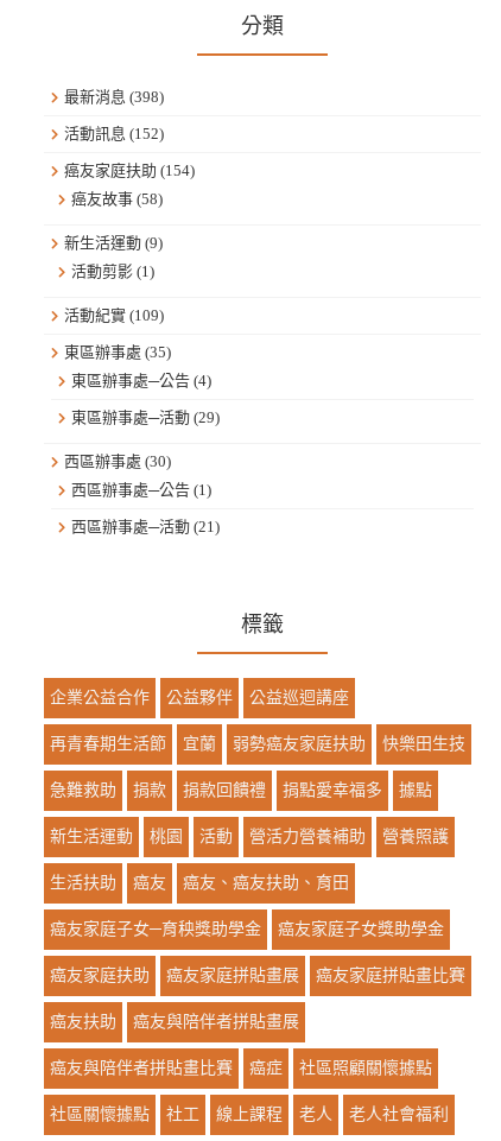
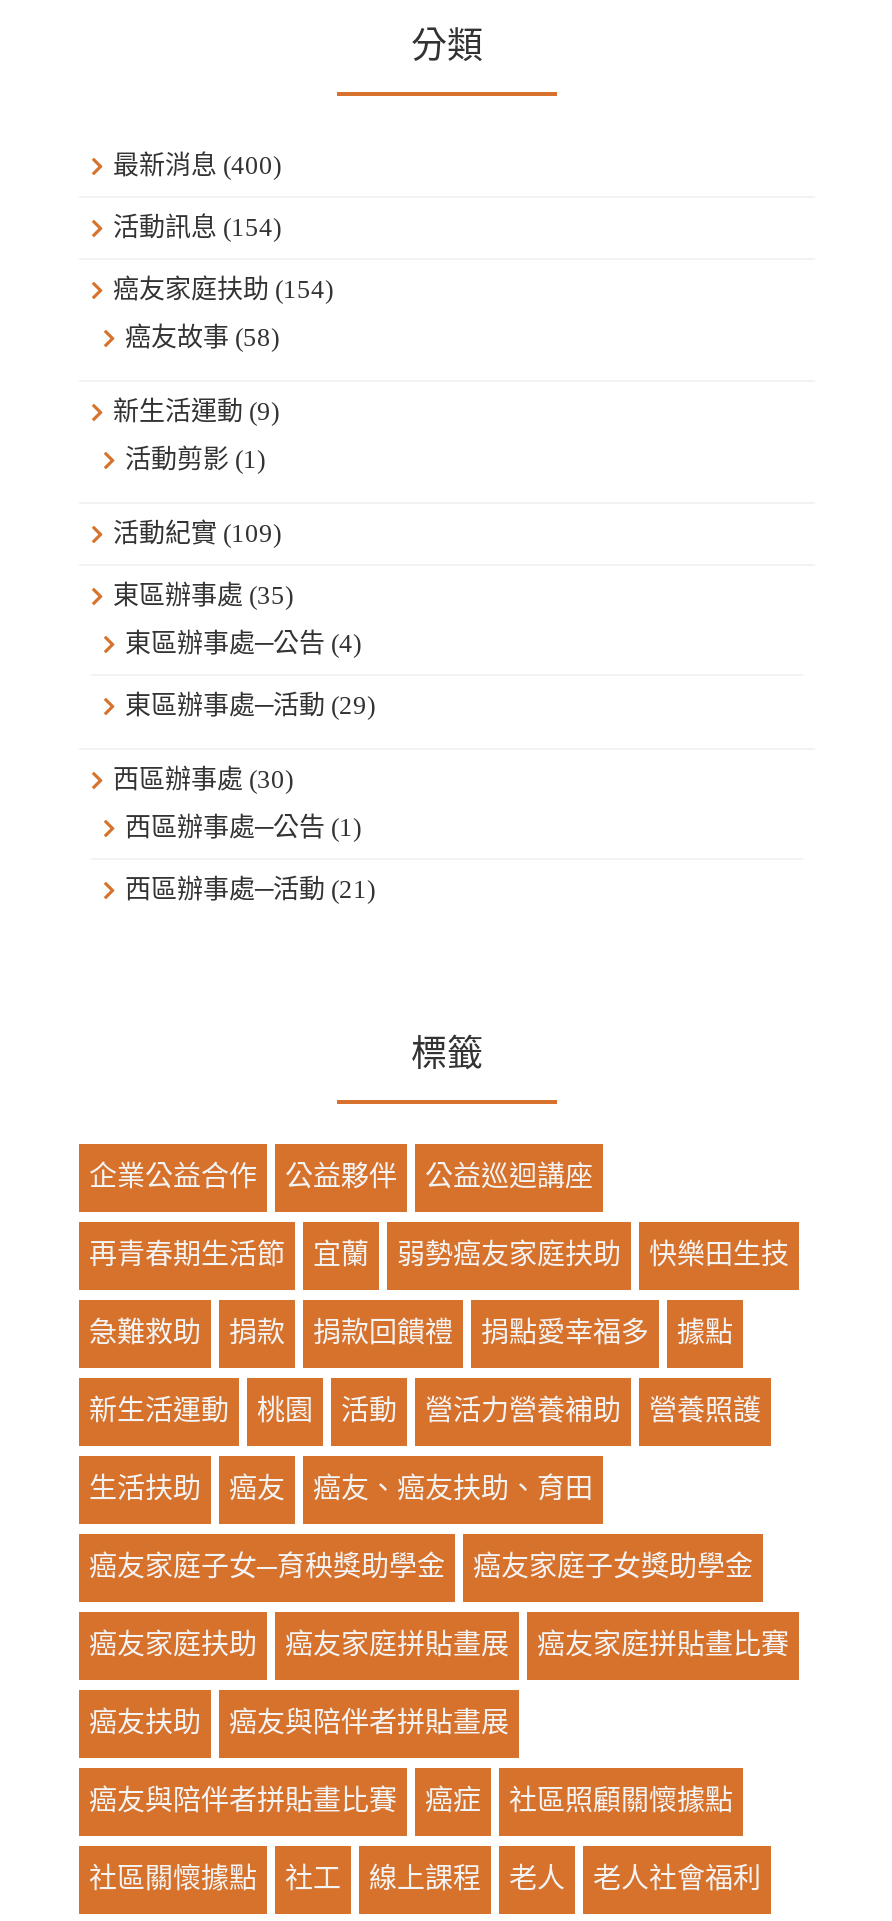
[64,88,164,106] 最新消息(398) -> [113,150,281,180] 最新消息(400)
[64,125,164,143] 活動訊息(152) -> [113,212,281,242] 活動訊息(154)

